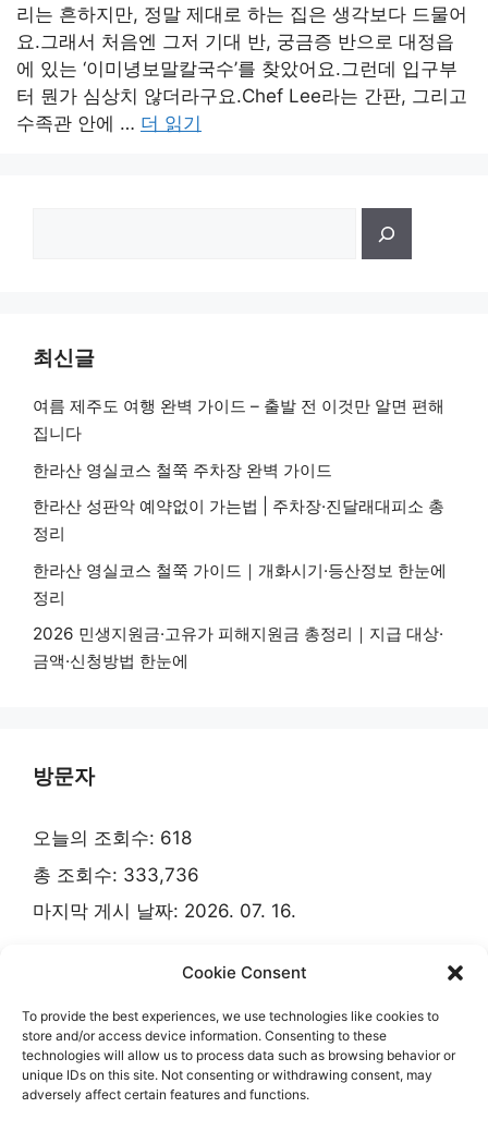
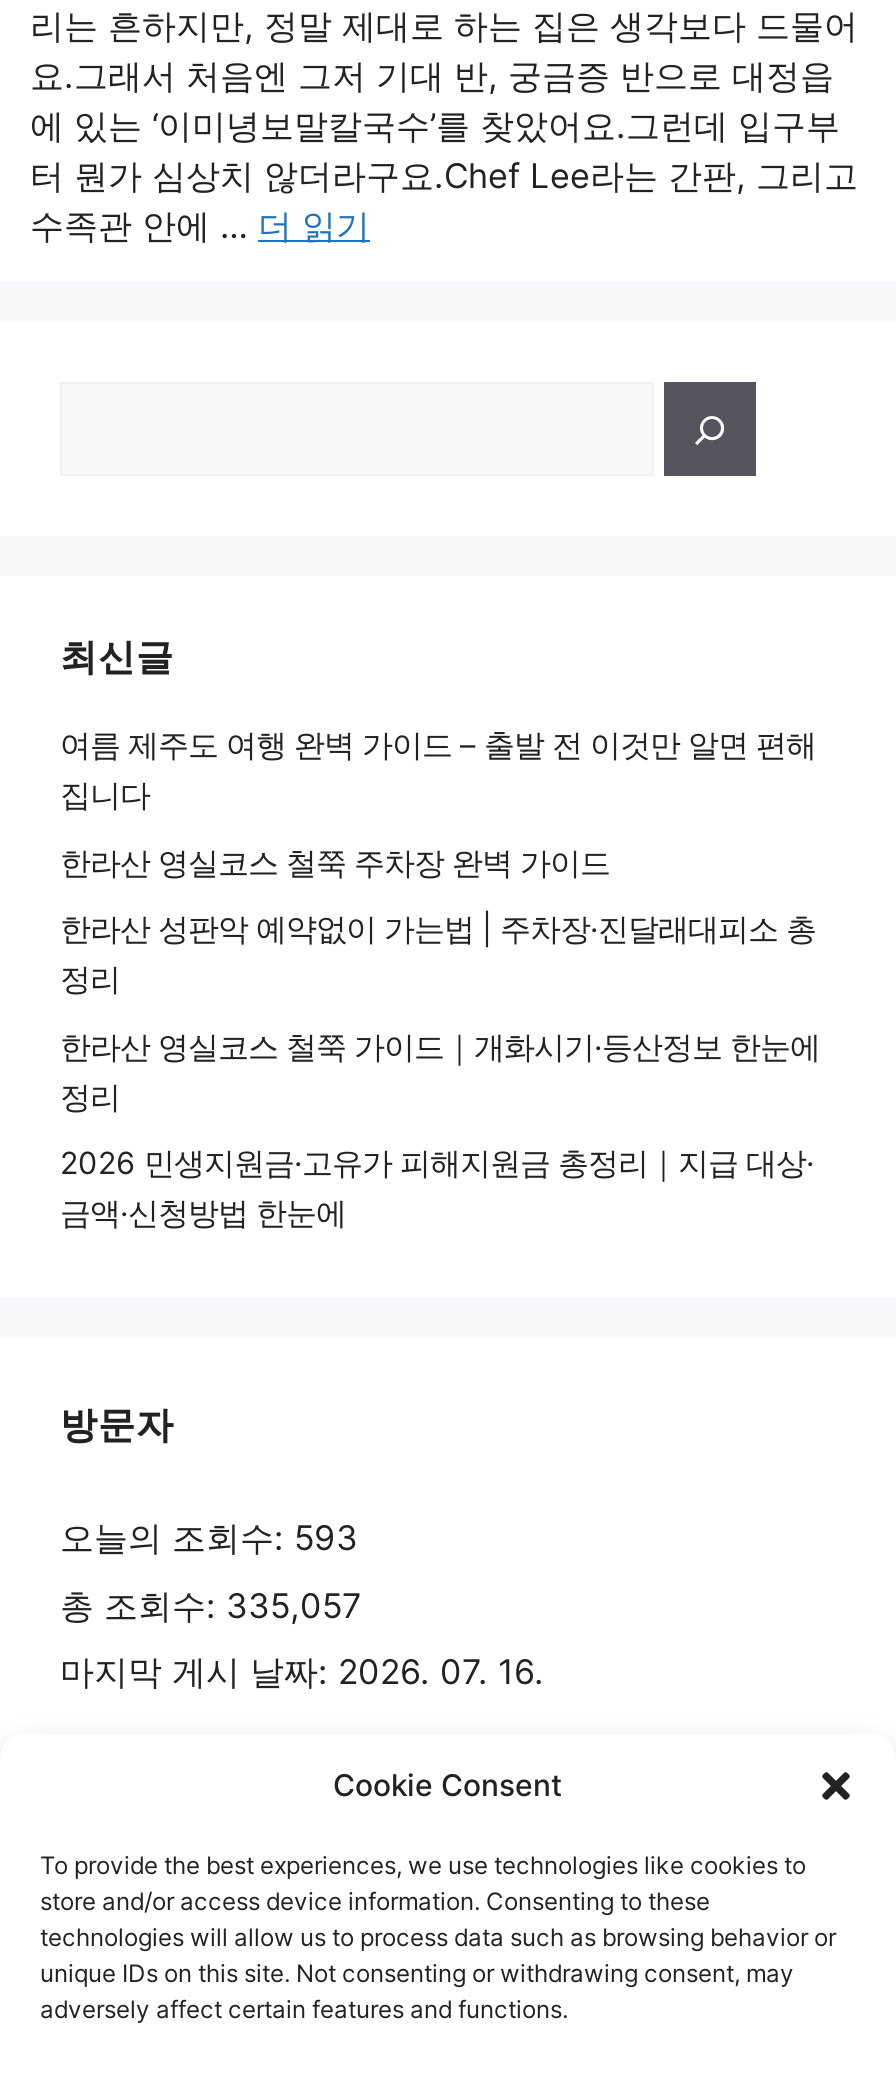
[33,827,192,849] 오늘의 조회수: 618 -> [60,1518,358,1558] 오늘의 조회수: 593
[33,863,199,885] 총 조회수: 333,736 -> [60,1585,362,1625] 총 조회수: 335,057

